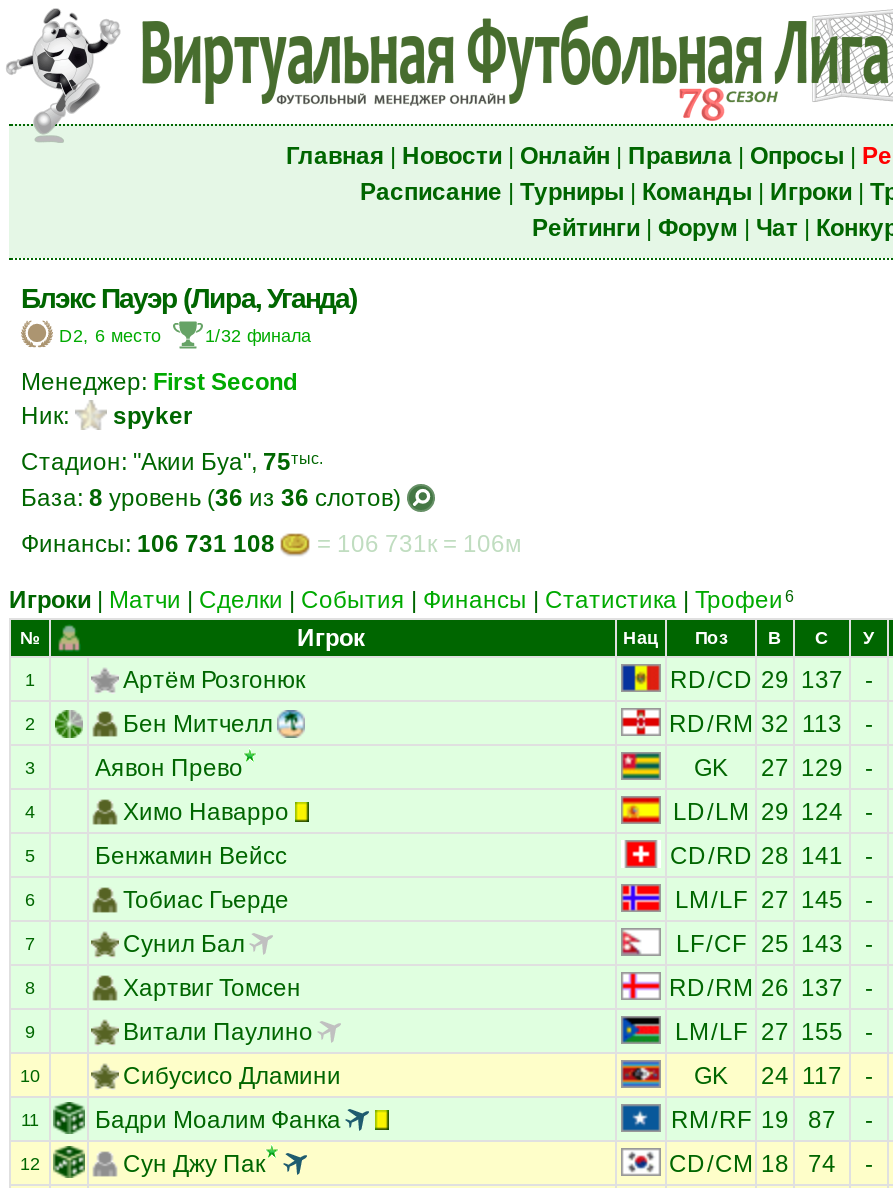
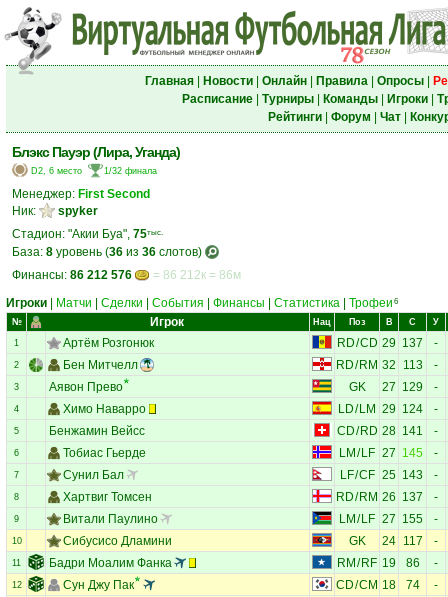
[21,530,521,558] Финансы: 106 731 108 | = 106 731к = 106м -> [12,268,241,282] Финансы: 86 212 576 | = 86 212к = 86м
[808,1106,836,1134] 87 -> [405,556,419,570] 86

